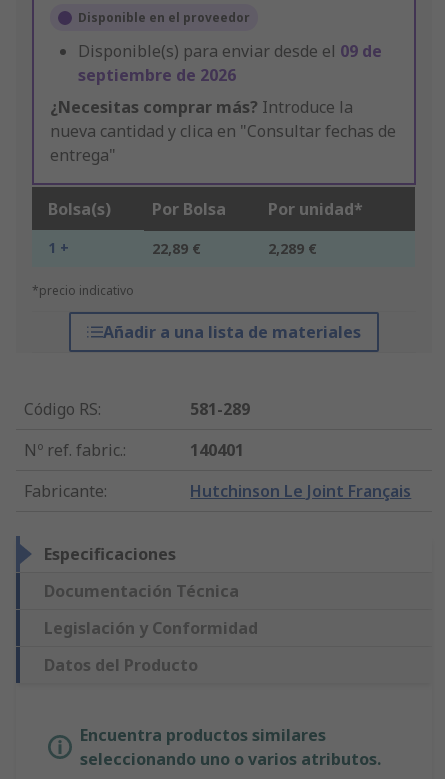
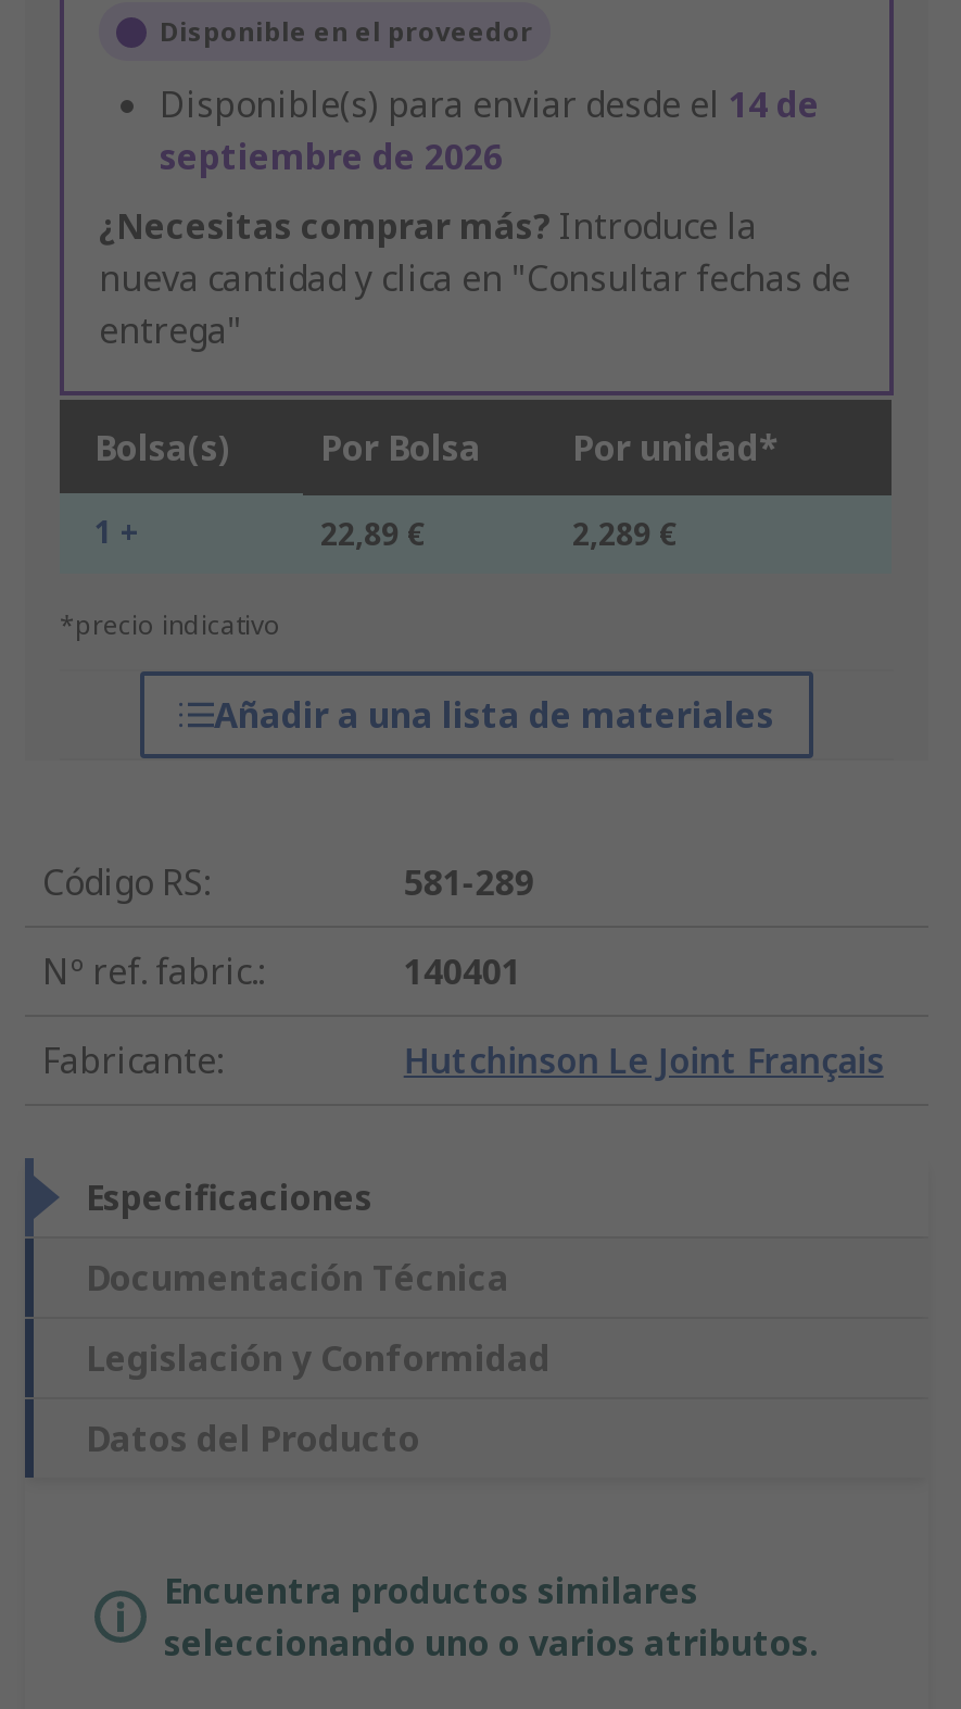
[78,40,382,62] Disponible(s) para enviar desde el 09 de -> [160,81,820,129] Disponible(s) para enviar desde el 14 de

